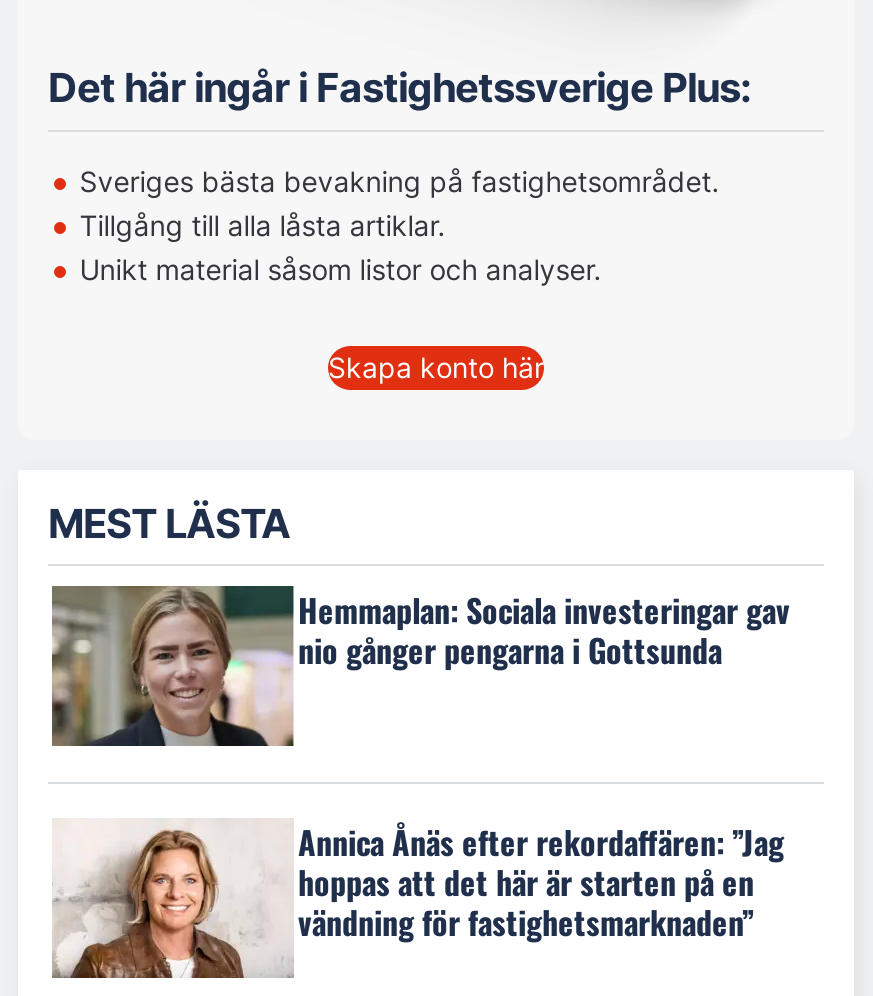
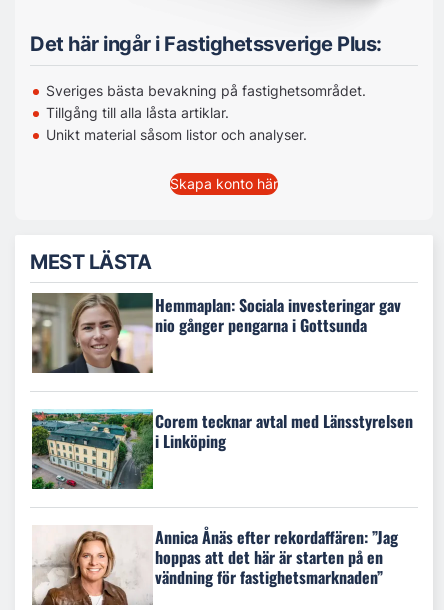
none -> [31,409,413,490] [image] | Corem tecknar avtal med Länsstyrelsen | i Linköping

